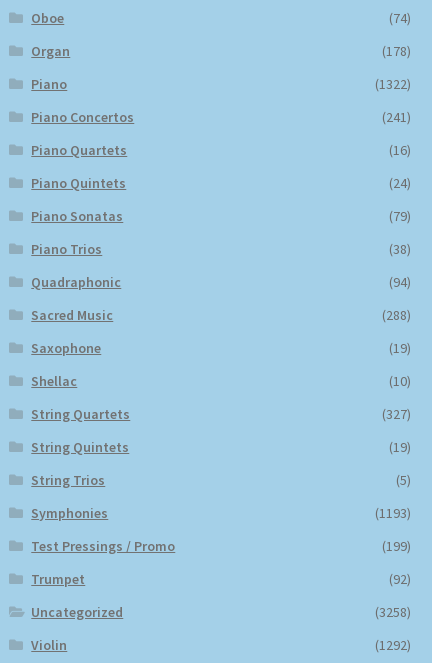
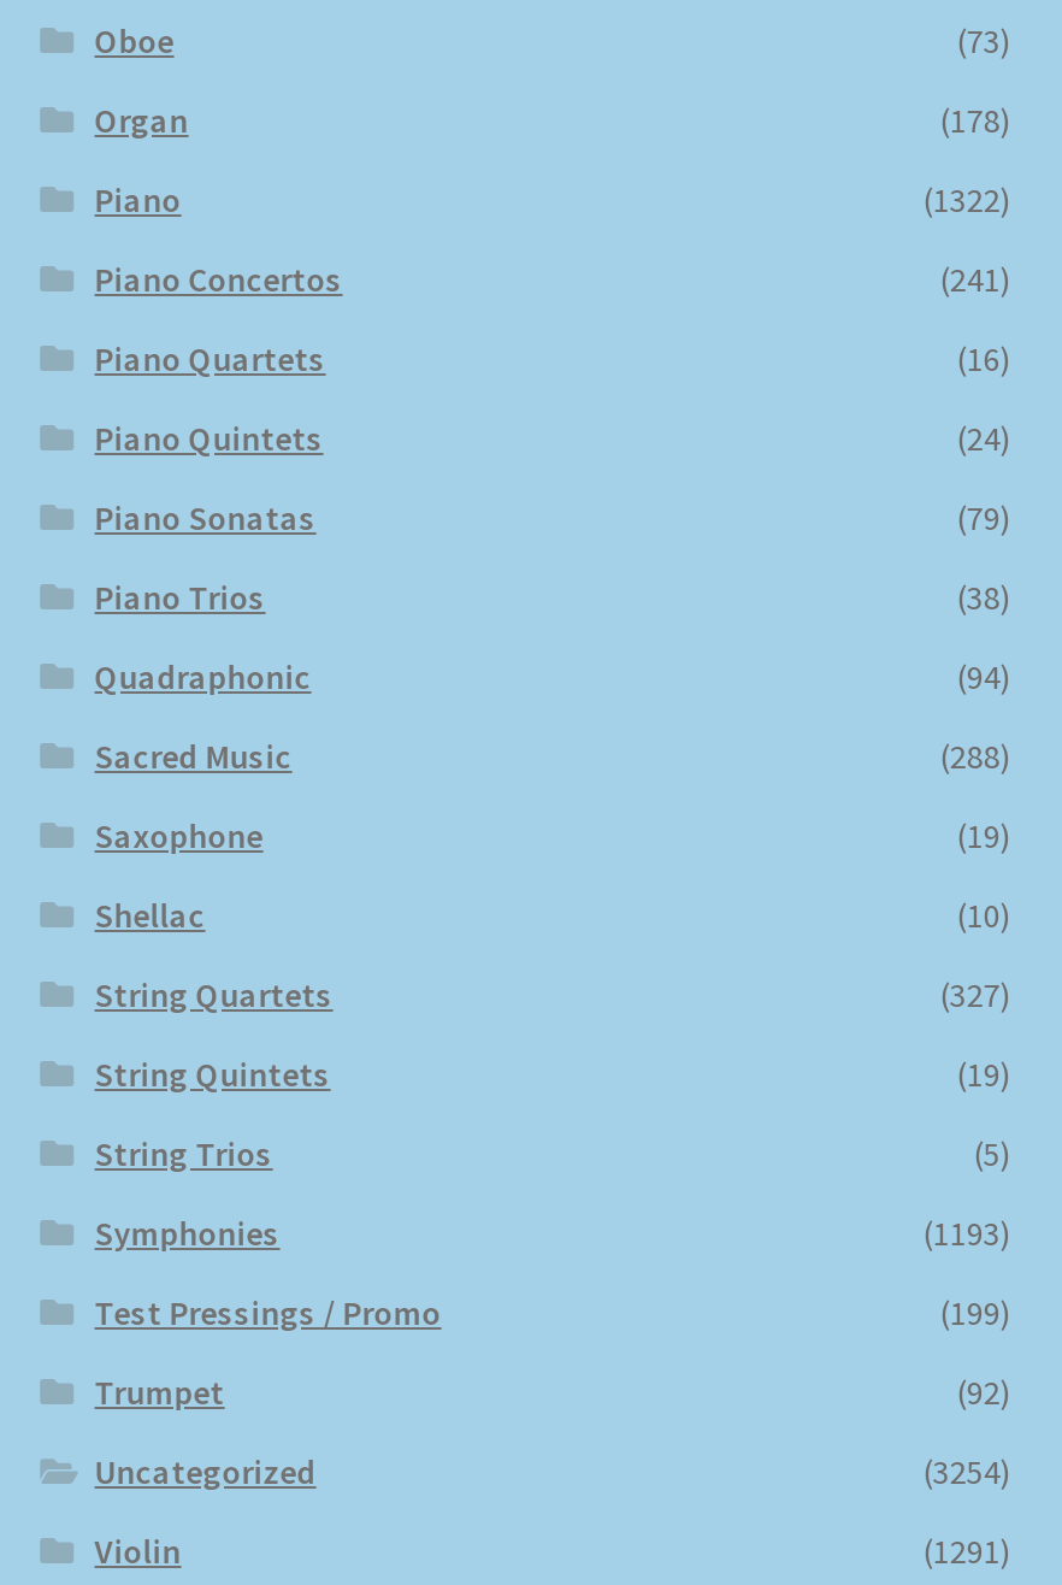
[389,9,411,27] (74) -> [957,19,1010,63] (73)
[375,603,411,621] (3258) -> [923,1450,1010,1493] (3254)
[375,636,411,654] (1292) -> [923,1530,1010,1573] (1291)

